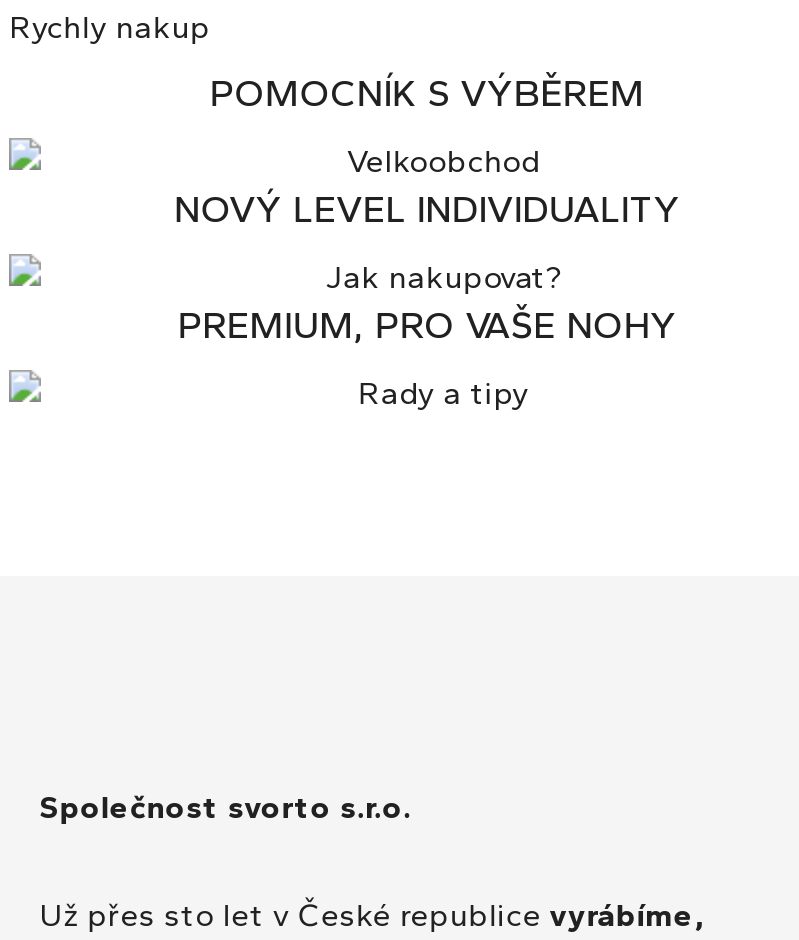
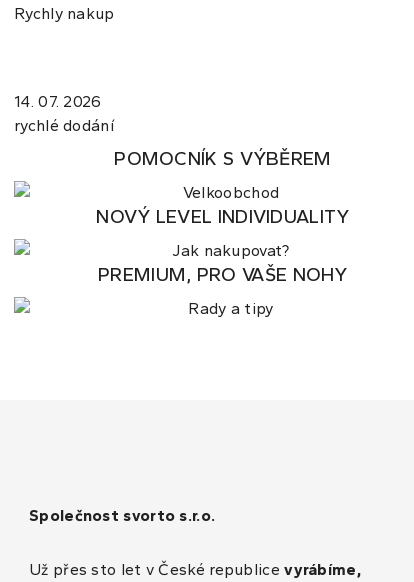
none -> [14,92,114,135] 14. 07. 2026 | rychlé dodání

